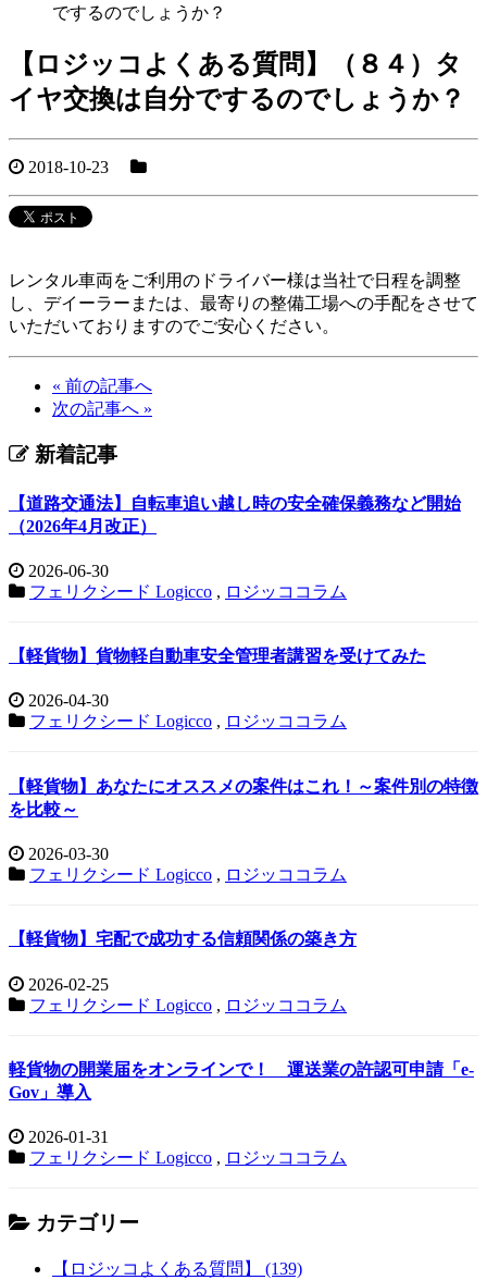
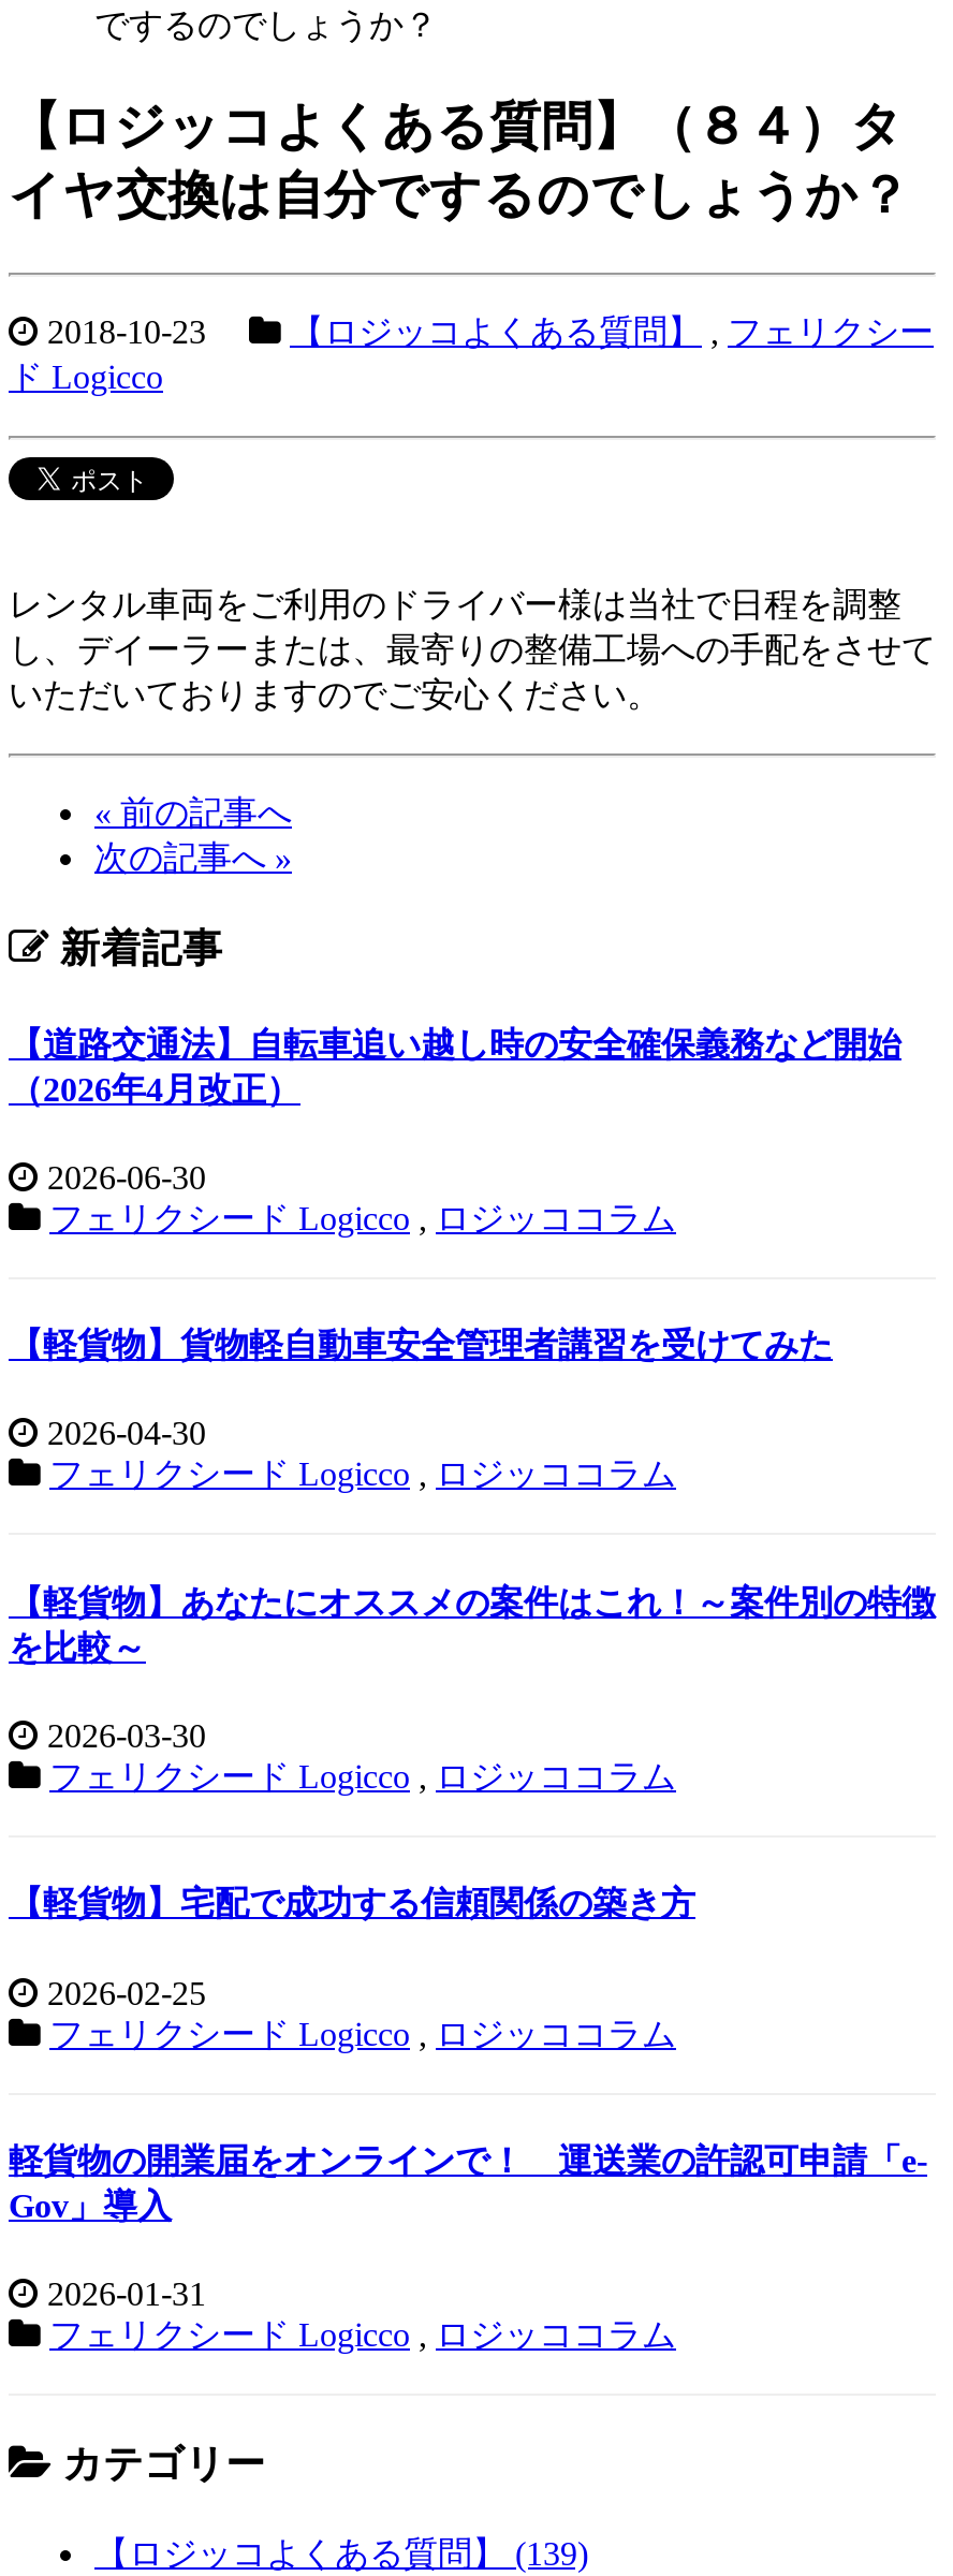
none -> [9,313,934,394] 【ロジッコよくある質問】,フェリクシー | ド Logicco

